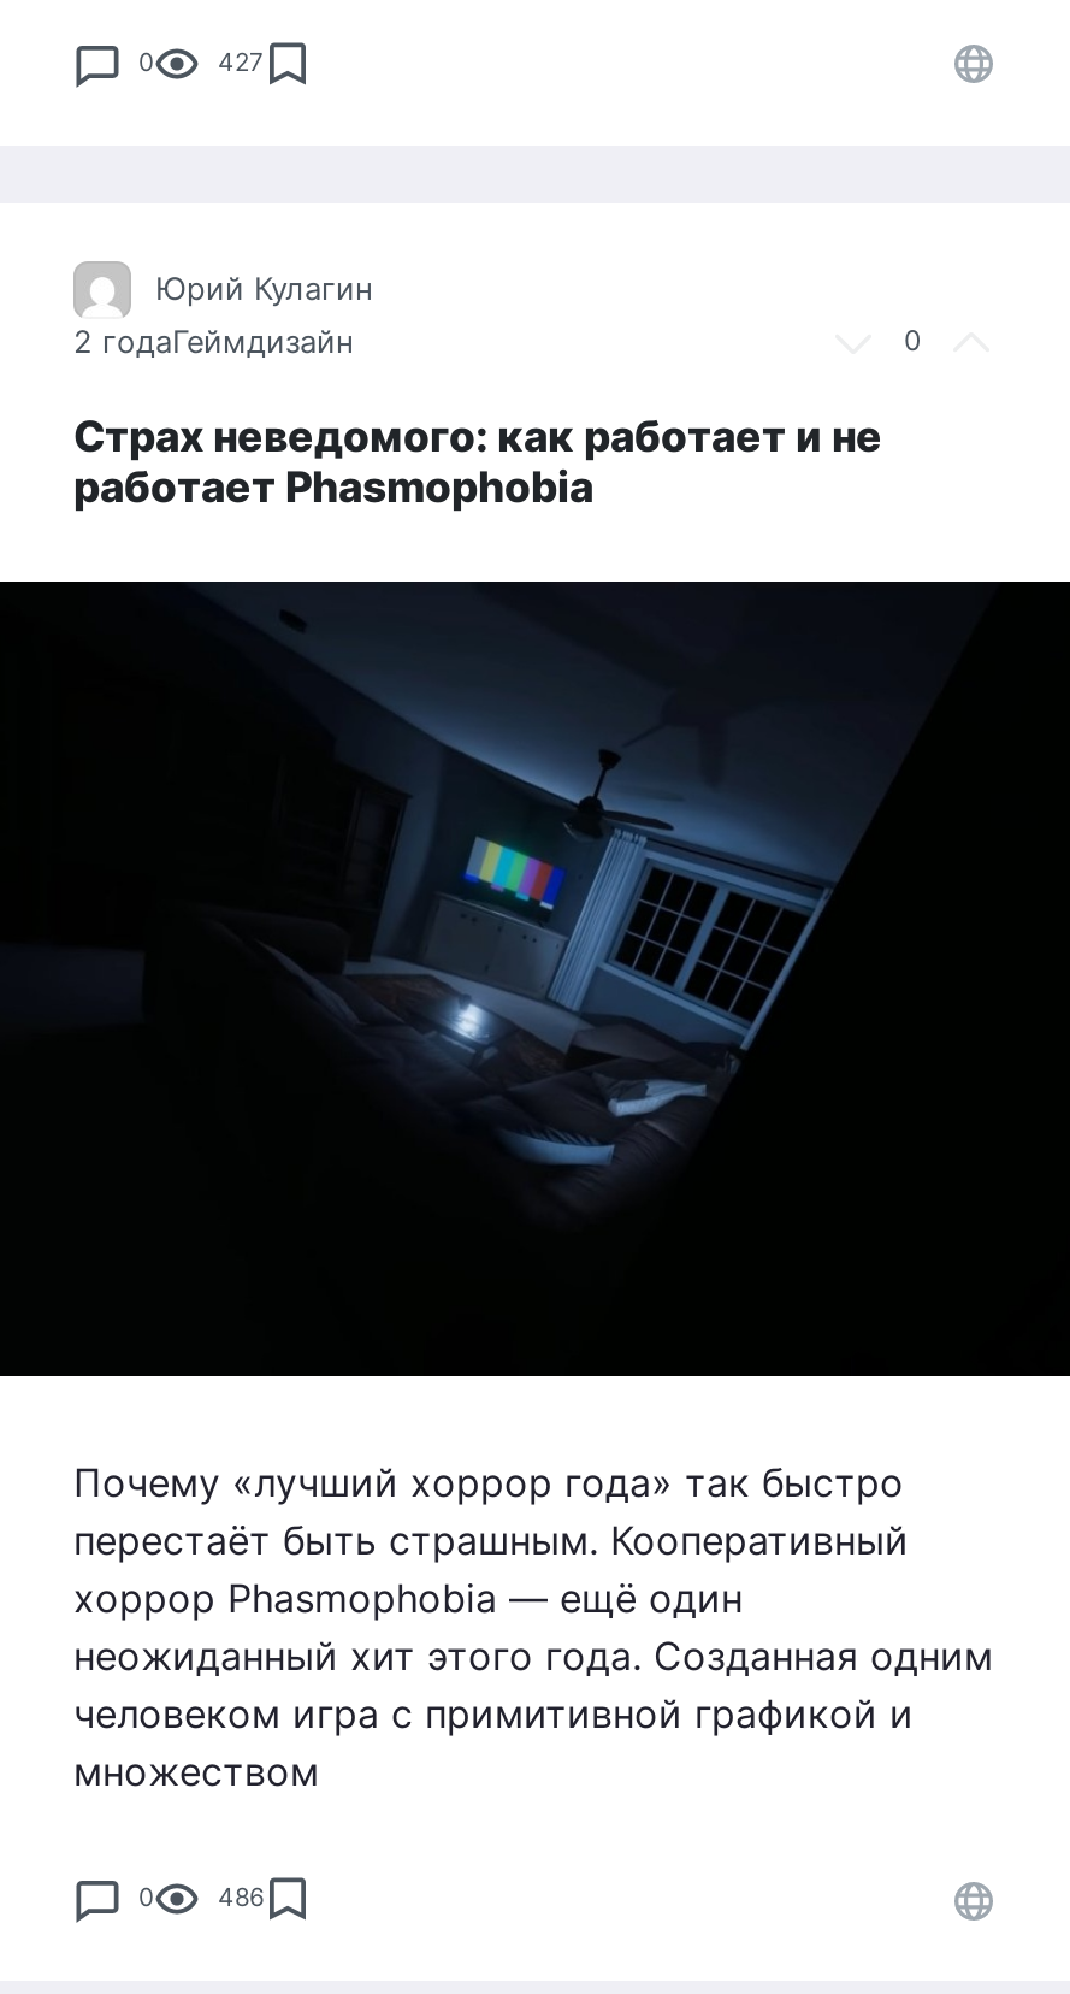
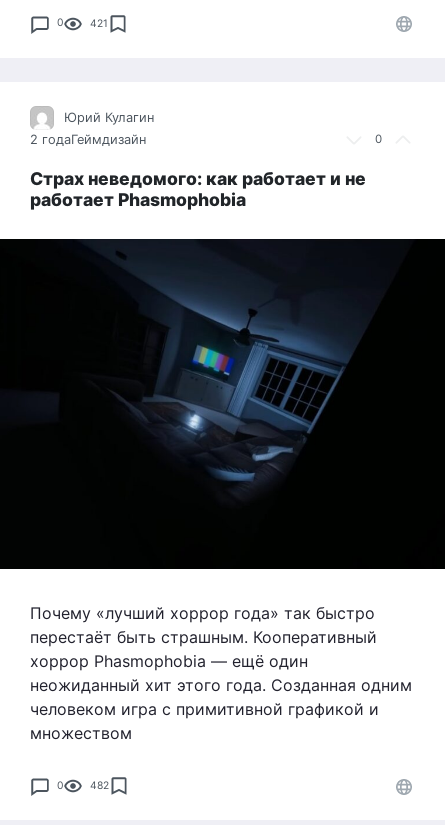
[218,45,264,77] 427 -> [90,16,108,29] 421
[218,1882,264,1913] 486 -> [90,779,109,792] 482

